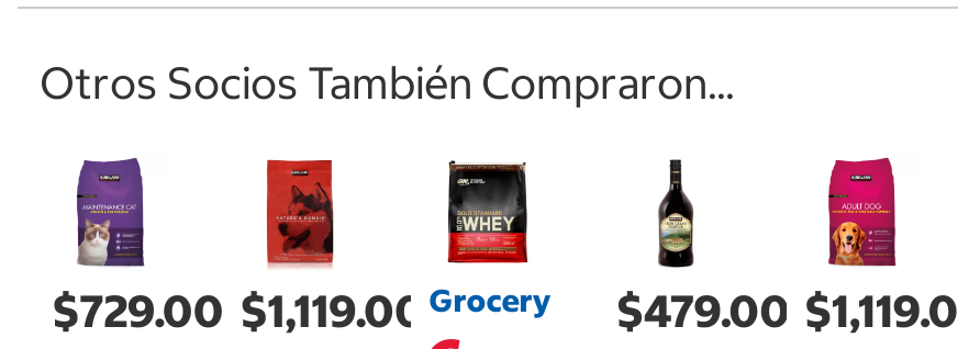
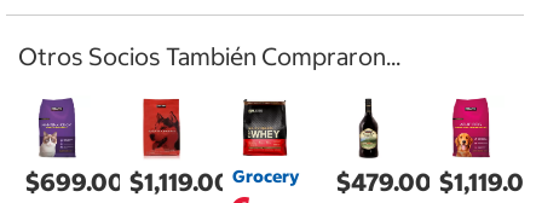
[53,283,224,338] $729.00 -> [25,167,125,197] $699.00

